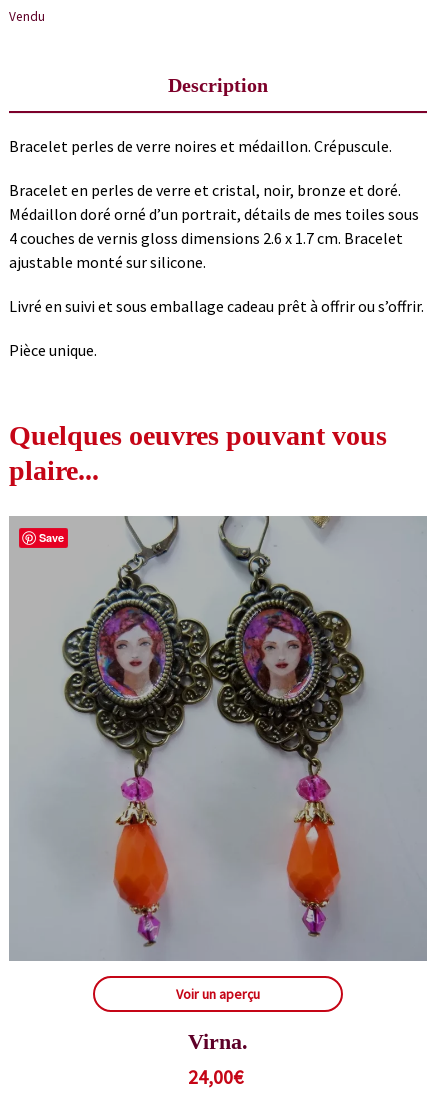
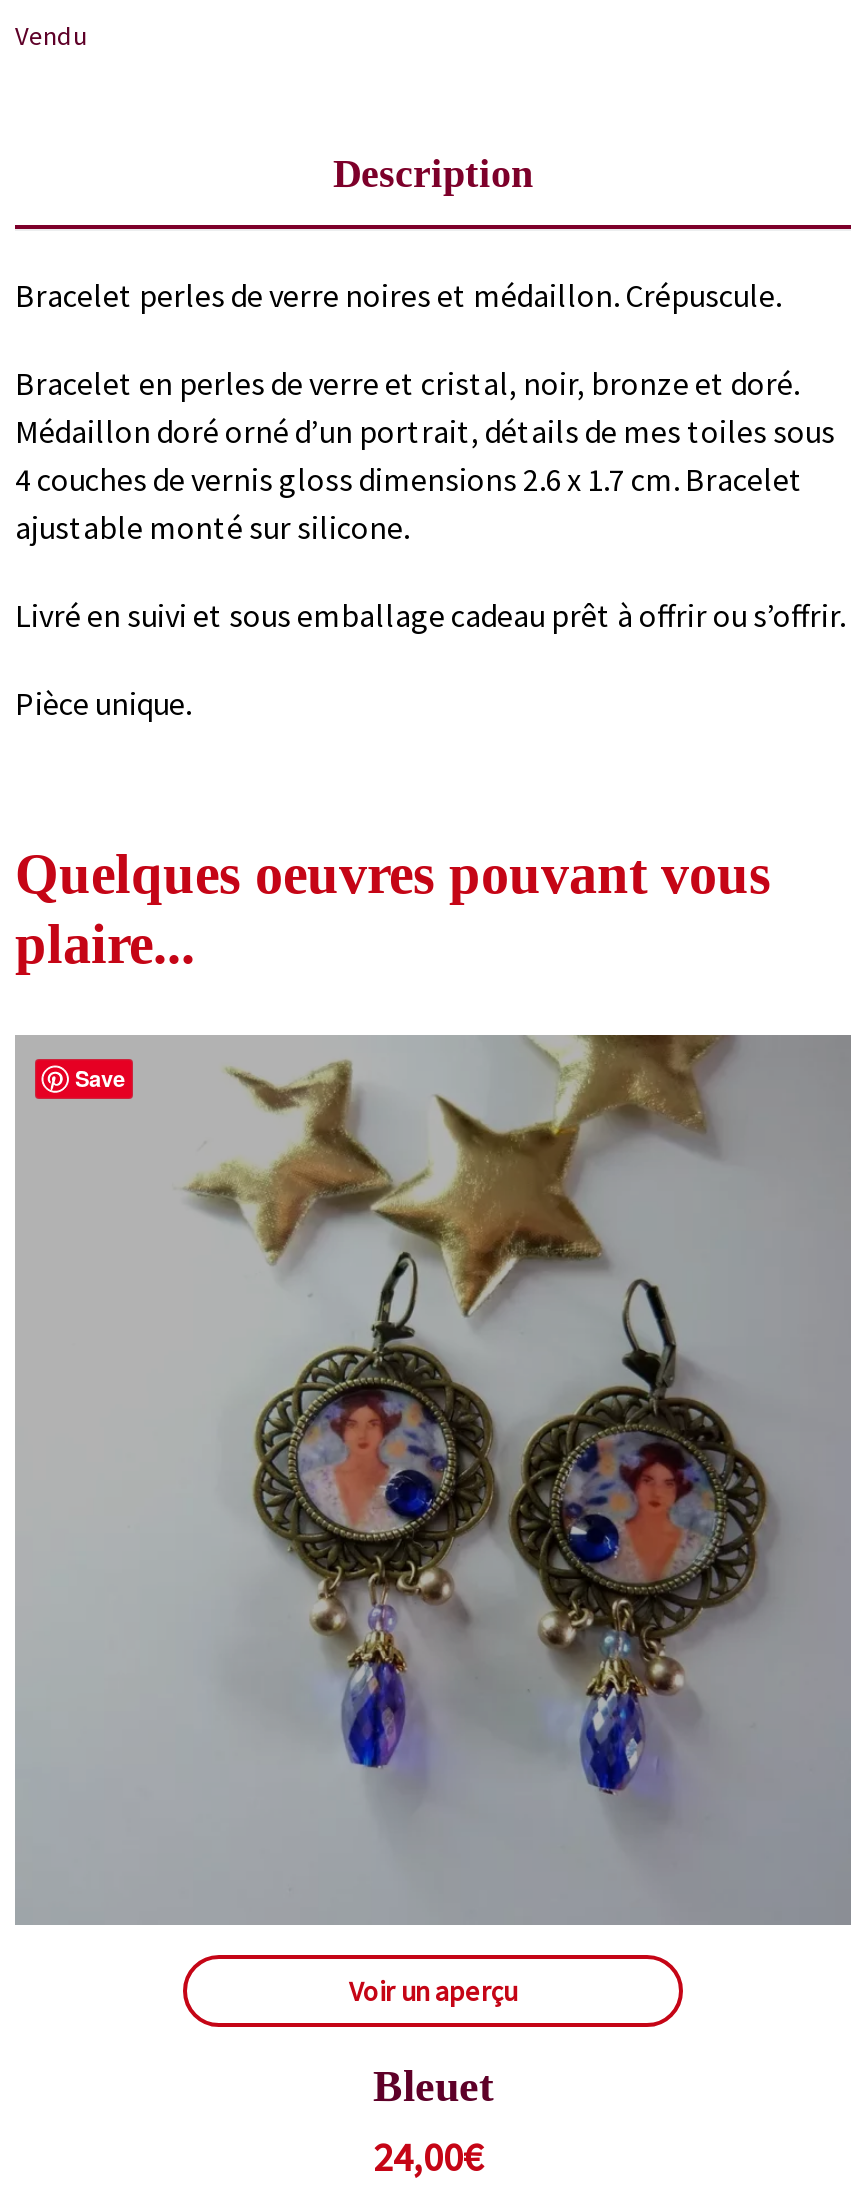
[61,515,424,947] [image] -> [121,1033,847,1895] [image]
[188,1029,248,1054] Virna. -> [373,2061,493,2111] Bleuet

